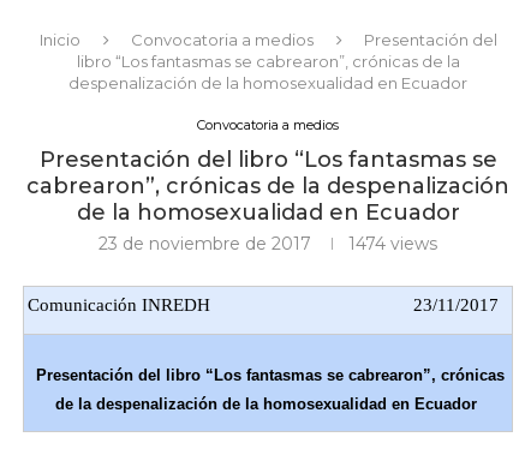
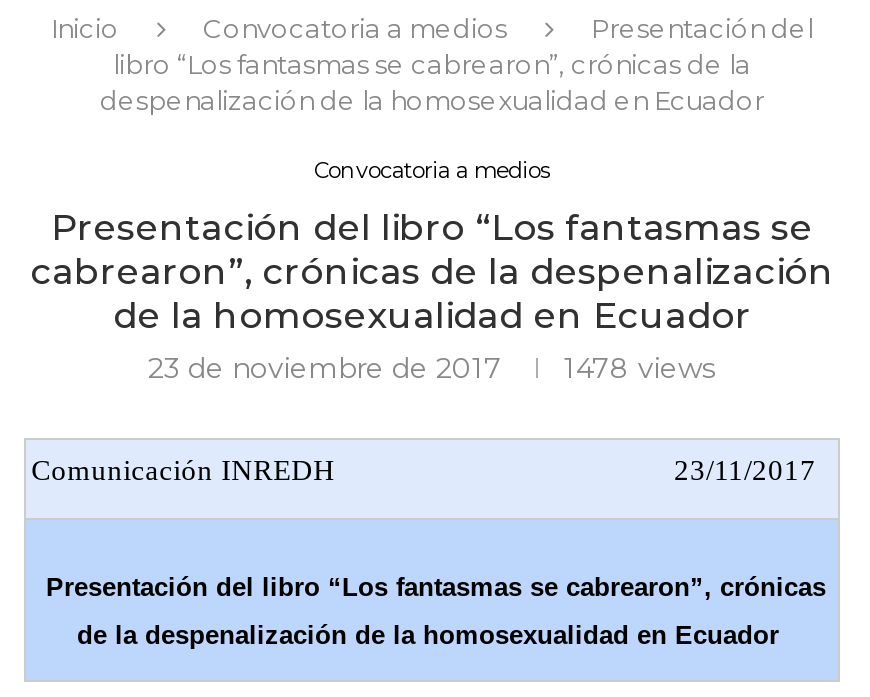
[99,233,437,255] 23 de noviembre de 2017 1474 views -> [148,350,716,386] 23 de noviembre de 2017 1478 views

